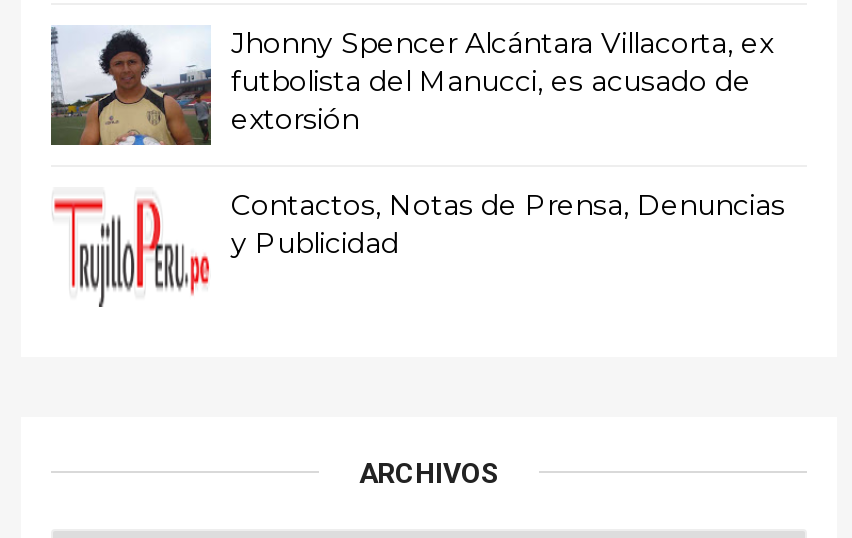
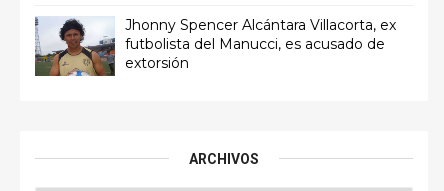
[53,186,785,307] [image] | Contactos, Notas de Prensa, Denuncias | y Publicidad -> none

